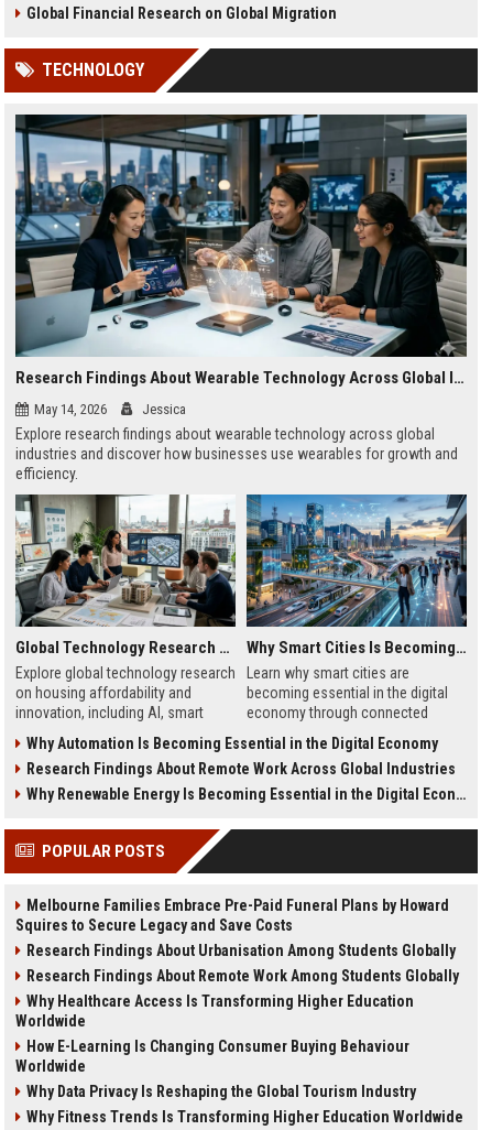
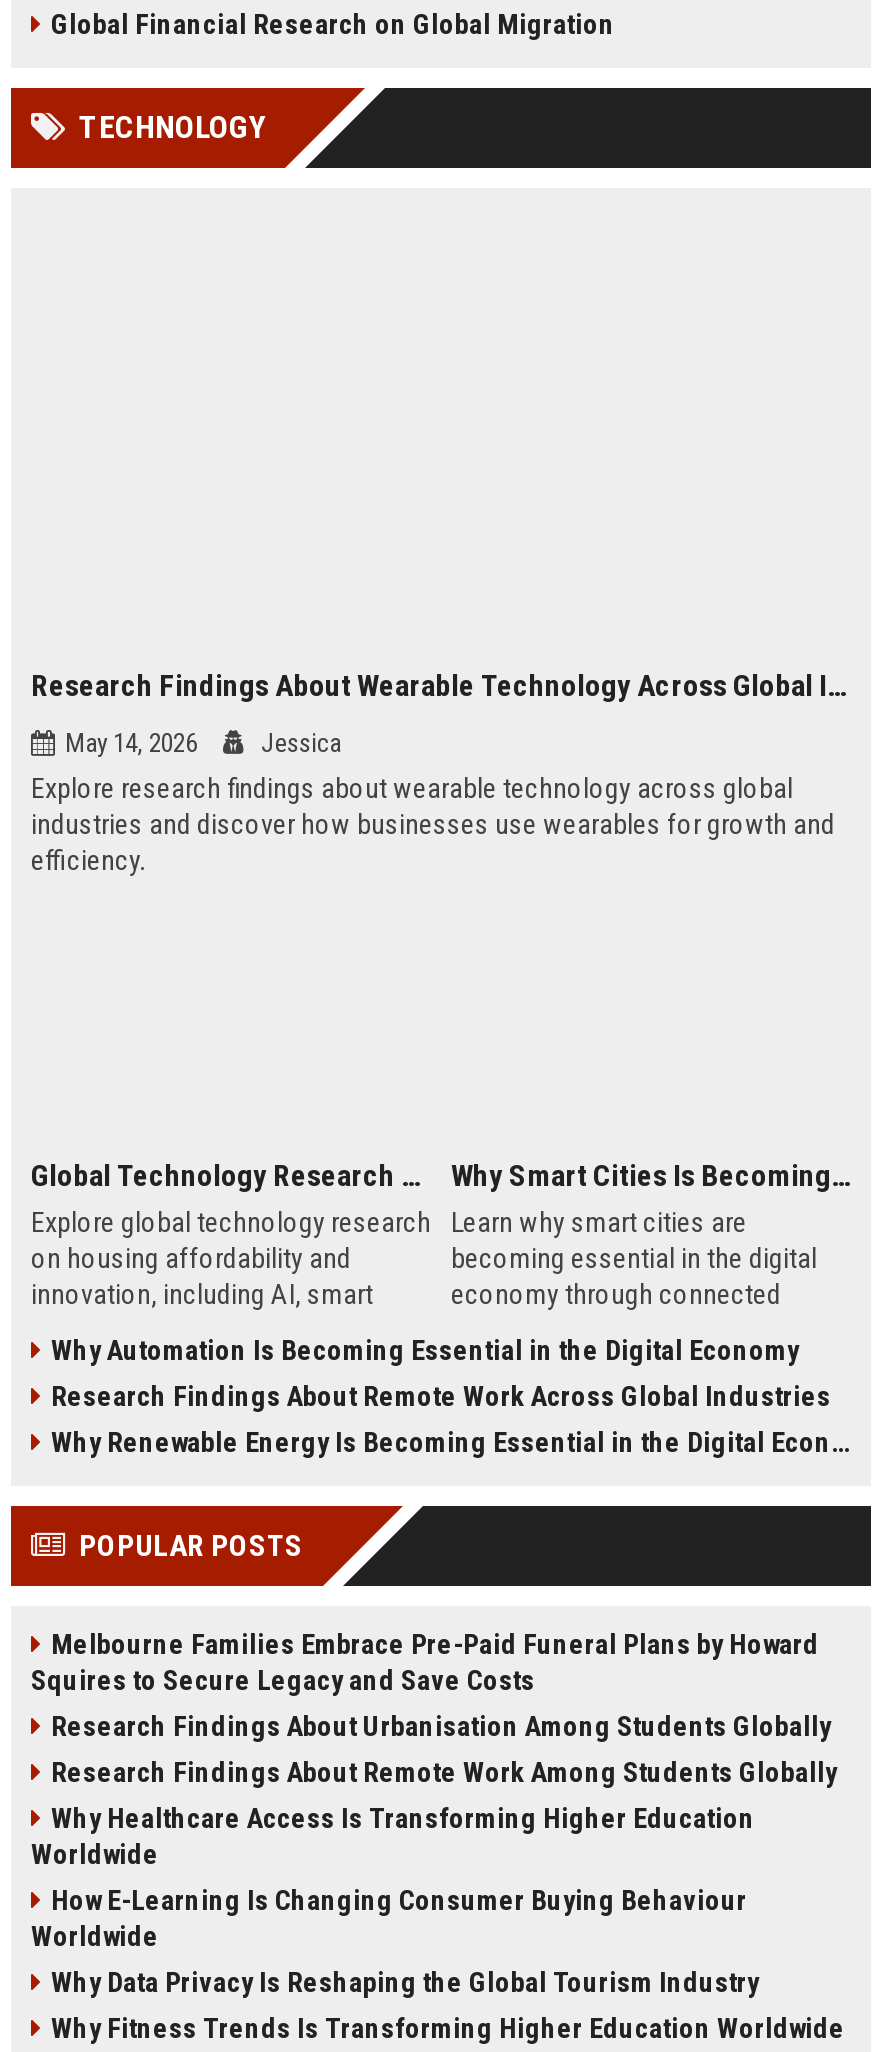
[14,113,468,358] [image] -> none
[14,493,237,628] [image] -> none
[245,493,468,628] [image] -> none

